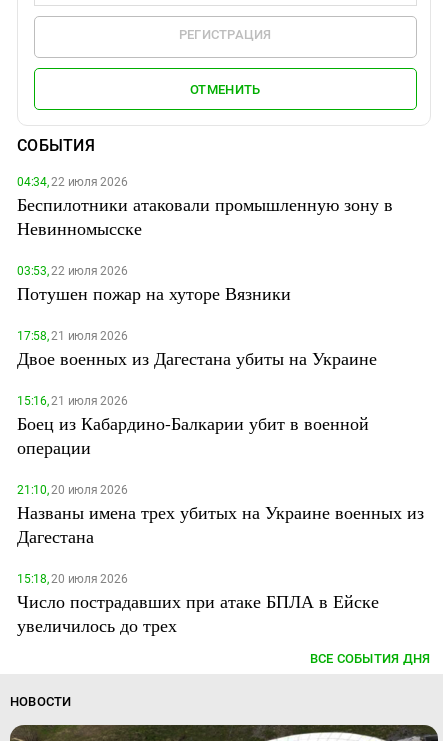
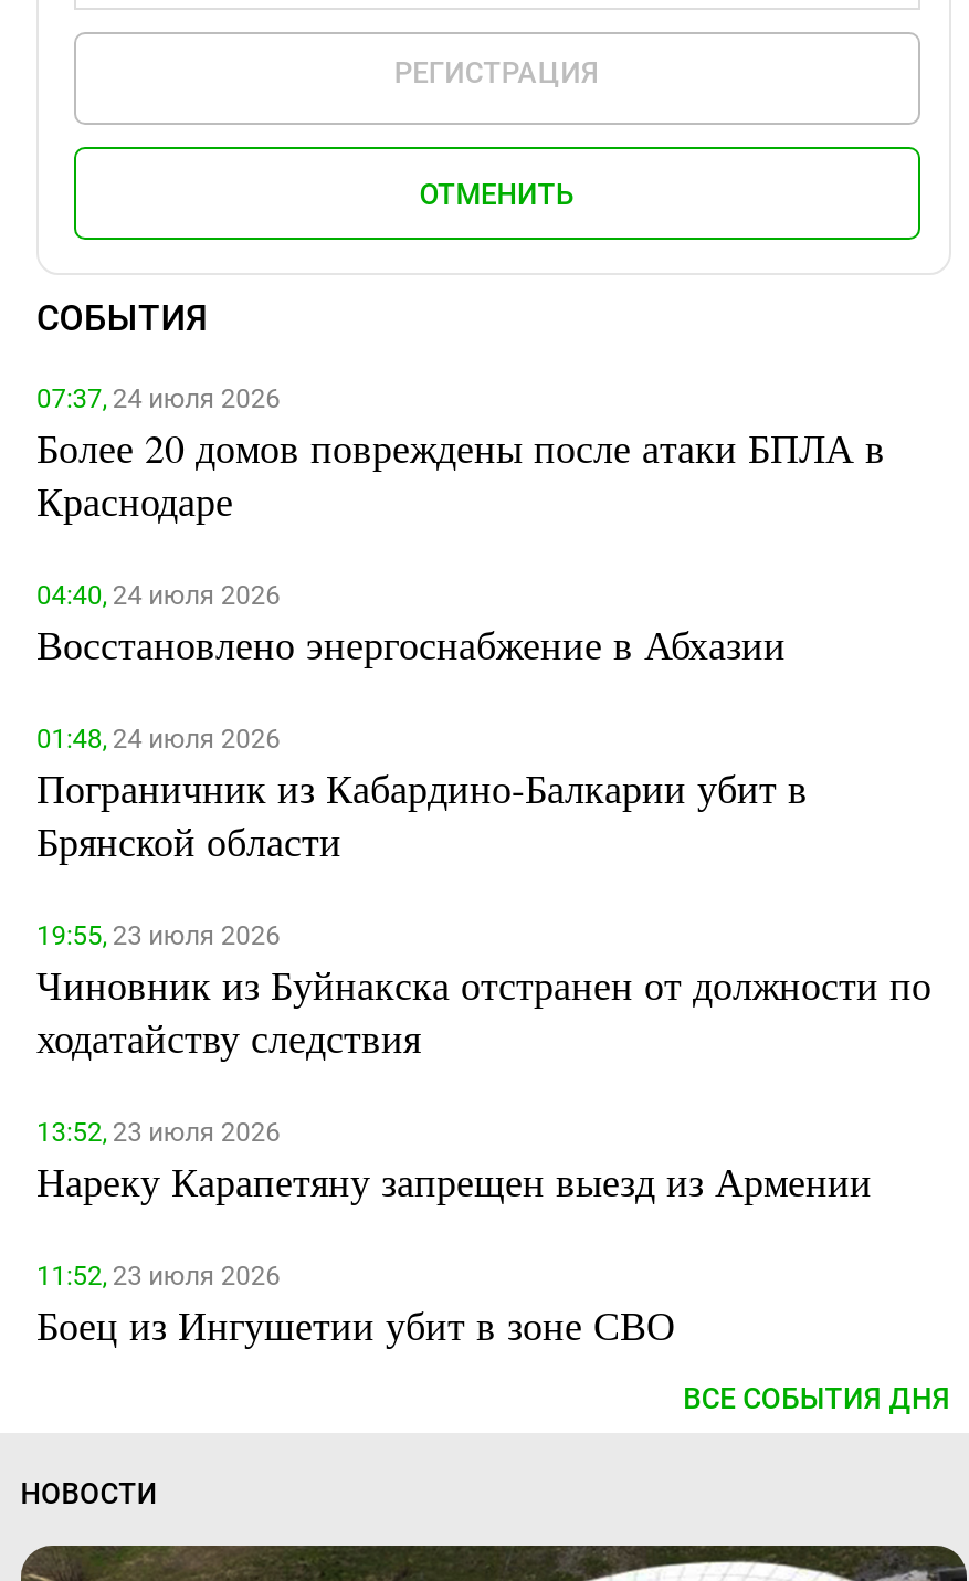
[17,175,393,240] 04:34, 22 июля 2026 | Беспилотники атаковали промышленную зону в | Невинномысске -> [36,384,885,528] 07:37, 24 июля 2026 | Более 20 домов повреждены после атаки БПЛА в | Краснодаре
[17,264,291,305] 03:53, 22 июля 2026 | Потушен пожар на хуторе Вязники -> [36,581,786,672] 04:40, 24 июля 2026 | Восстановлено энергоснабжение в Абхазии
[17,329,377,370] 17:58, 21 июля 2026 | Двое военных из Дагестана убиты на Украине -> [36,725,808,868] 01:48, 24 июля 2026 | Пограничник из Кабардино-Балкарии убит в | Брянской области
[17,394,369,459] 15:16, 21 июля 2026 | Боец из Кабардино-Балкарии убит в военной | операции -> [36,921,931,1065] 19:55, 23 июля 2026 | Чиновник из Буйнакска отстранен от должности по | ходатайству следствия
[17,483,424,548] 21:10, 20 июля 2026 | Названы имена трех убитых на Украине военных из | Дагестана -> [36,1118,872,1209] 13:52, 23 июля 2026 | Нареку Карапетяну запрещен выезд из Армении
[17,572,379,637] 15:18, 20 июля 2026 | Число пострадавших при атаке БПЛА в Ейске | увеличилось до трех -> [36,1262,675,1352] 11:52, 23 июля 2026 | Боец из Ингушетии убит в зоне СВО

